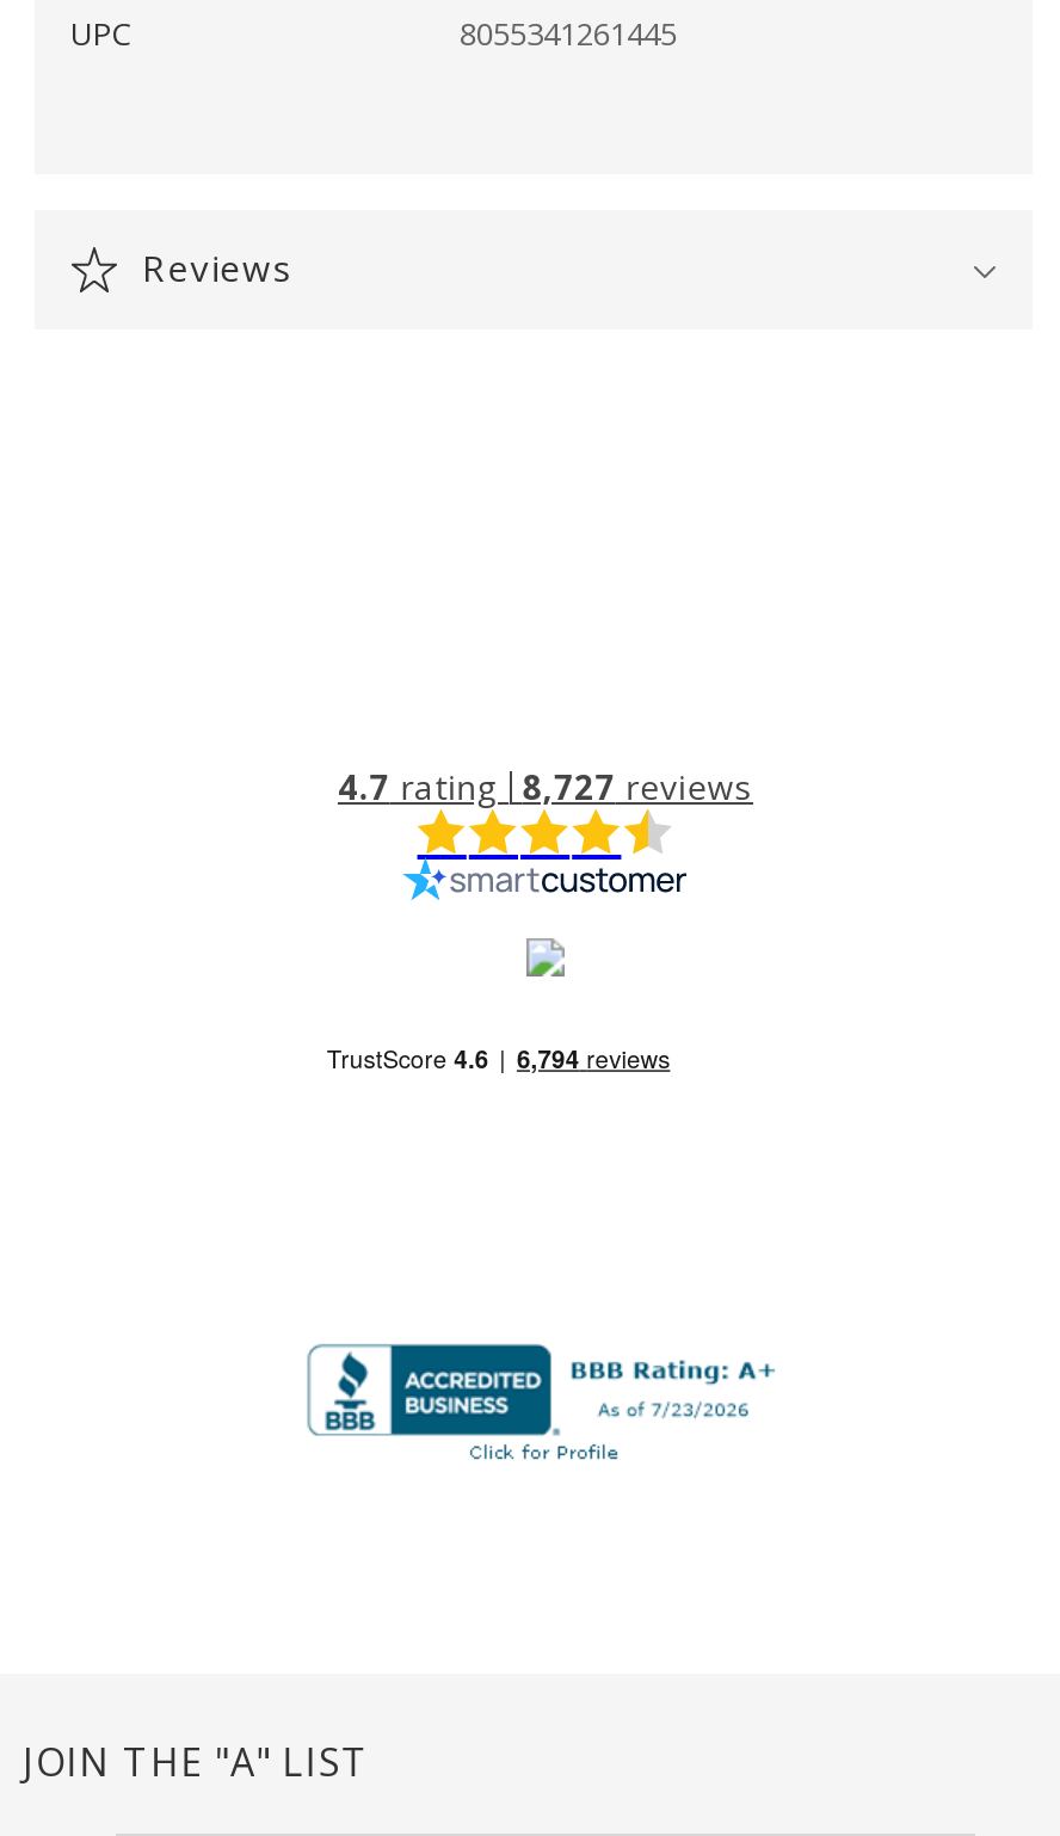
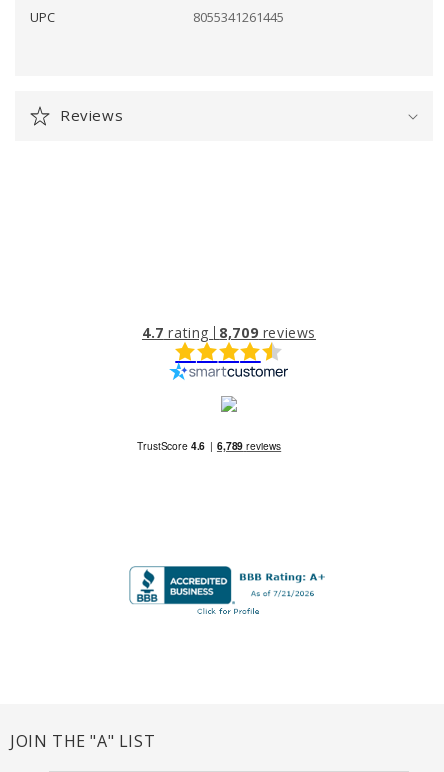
[338,764,753,810] 4.7 rating 8,727 reviews -> [142,323,316,342] 4.7 rating 8,709 reviews

